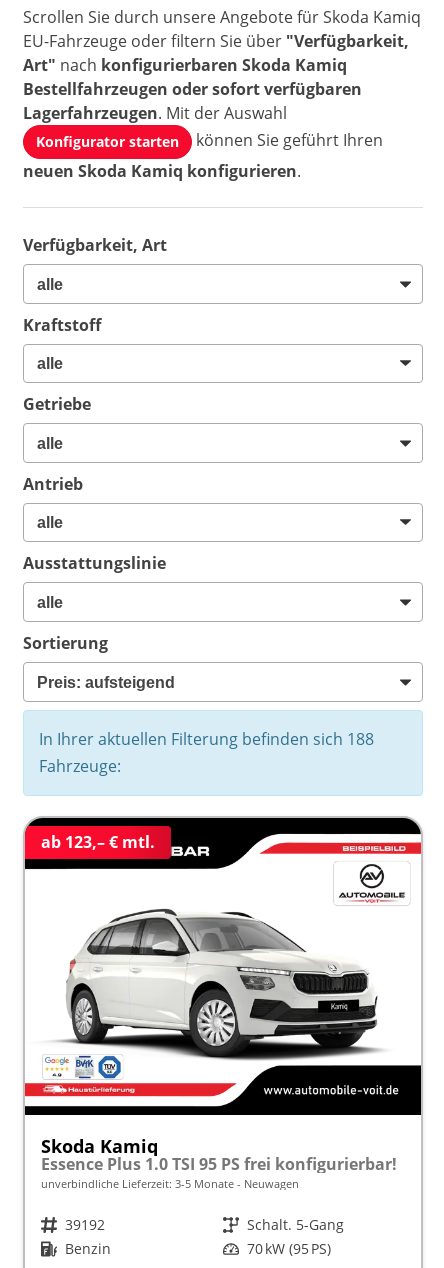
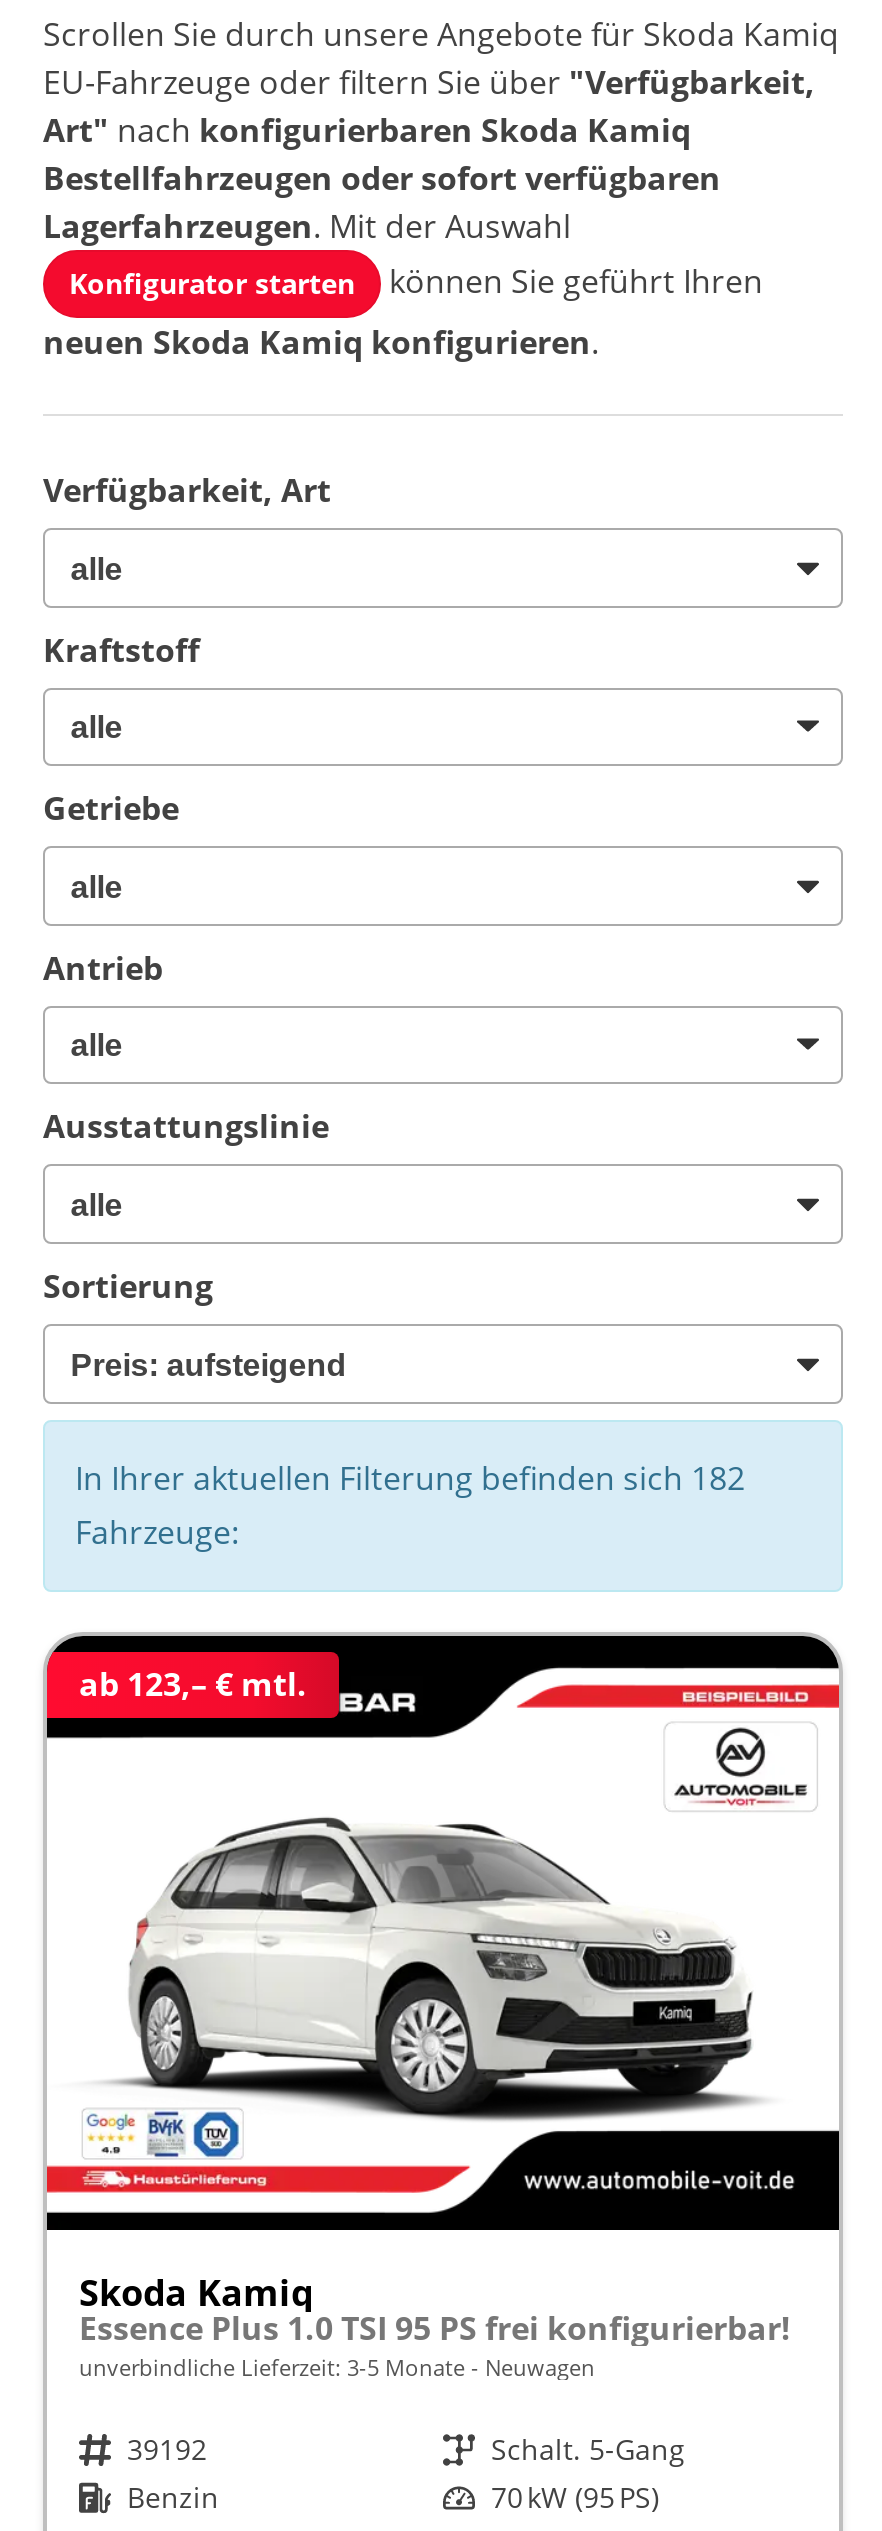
[39,728,374,750] In Ihrer aktuellen Filterung befinden sich 188 -> [75,1455,745,1499] In Ihrer aktuellen Filterung befinden sich 182

